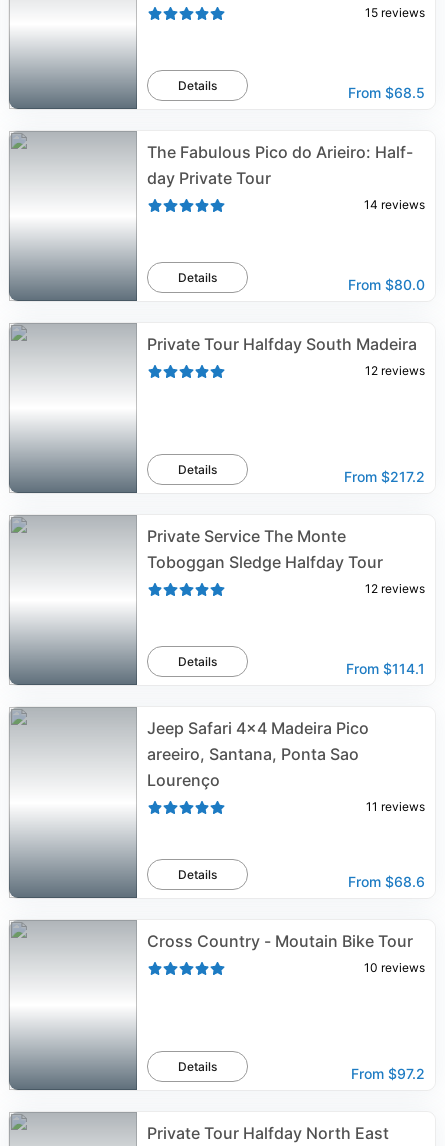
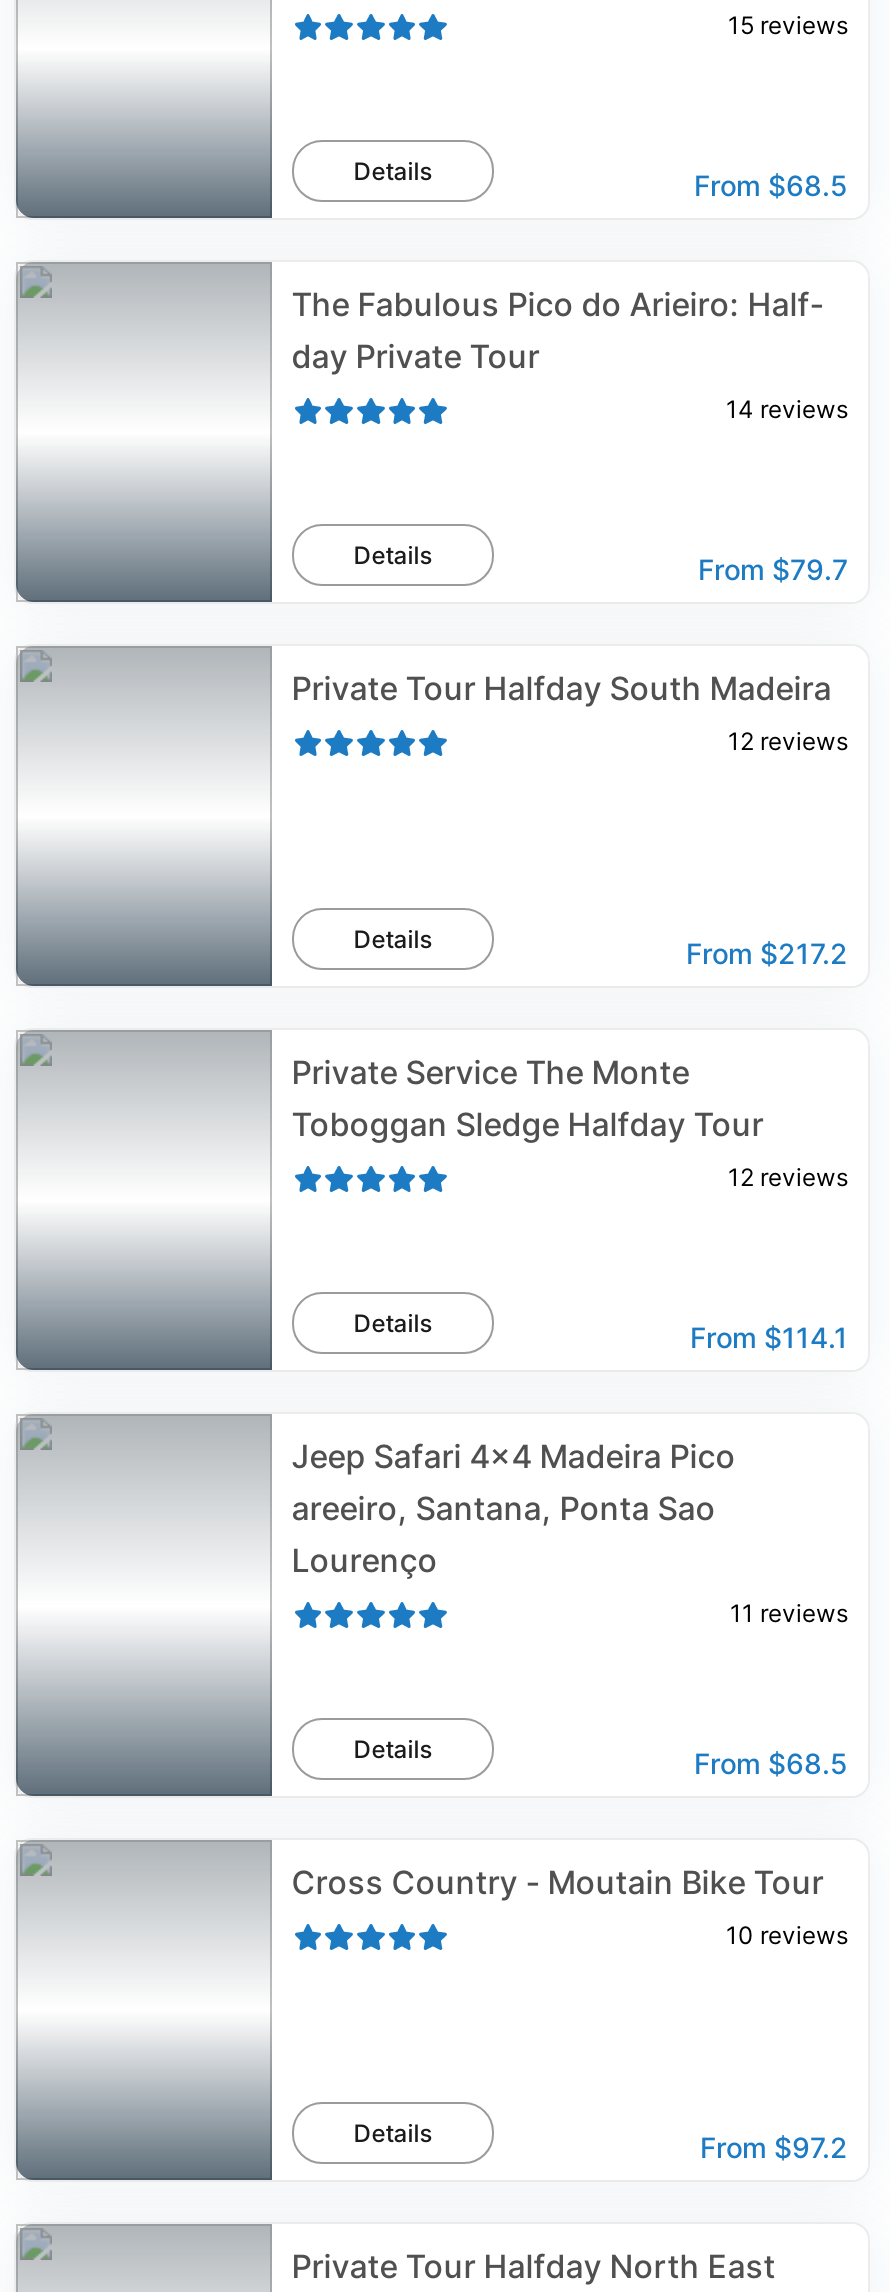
[348,276,425,293] From $80.0 -> [698,552,848,586] From $79.7
[348,873,425,890] From $68.6 -> [694,1746,848,1780] From $68.5

